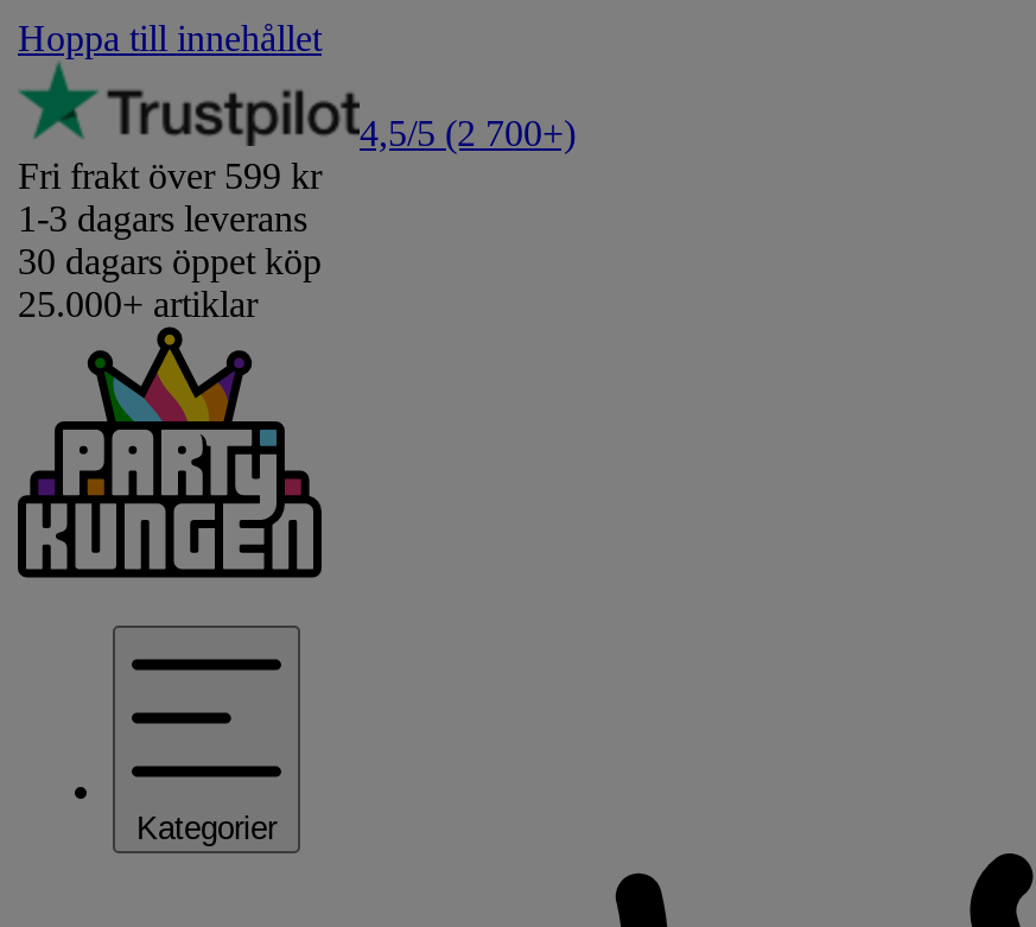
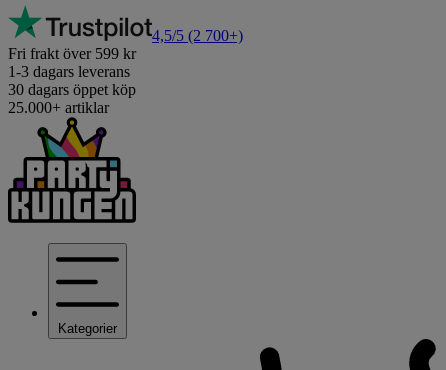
[18,18,322,58] Hoppa till innehållet -> none

